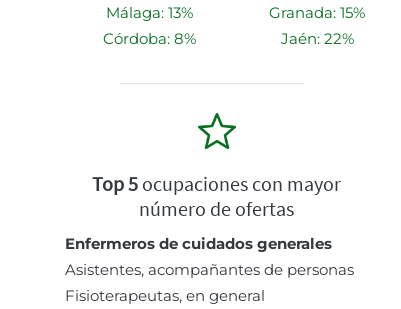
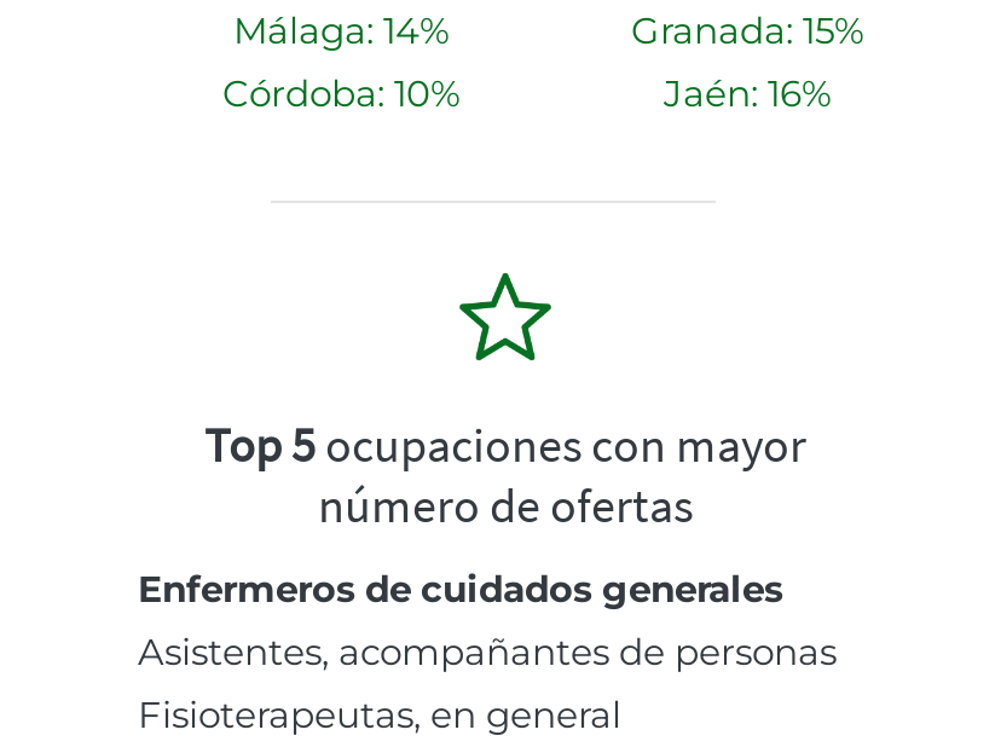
[105,3,192,22] Málaga: 13% -> [233,8,449,54] Málaga: 14%
[102,29,195,48] Córdoba: 8% -> [222,71,459,117] Córdoba: 10%
[280,29,353,48] Jaén: 22% -> [664,71,831,117] Jaén: 16%

